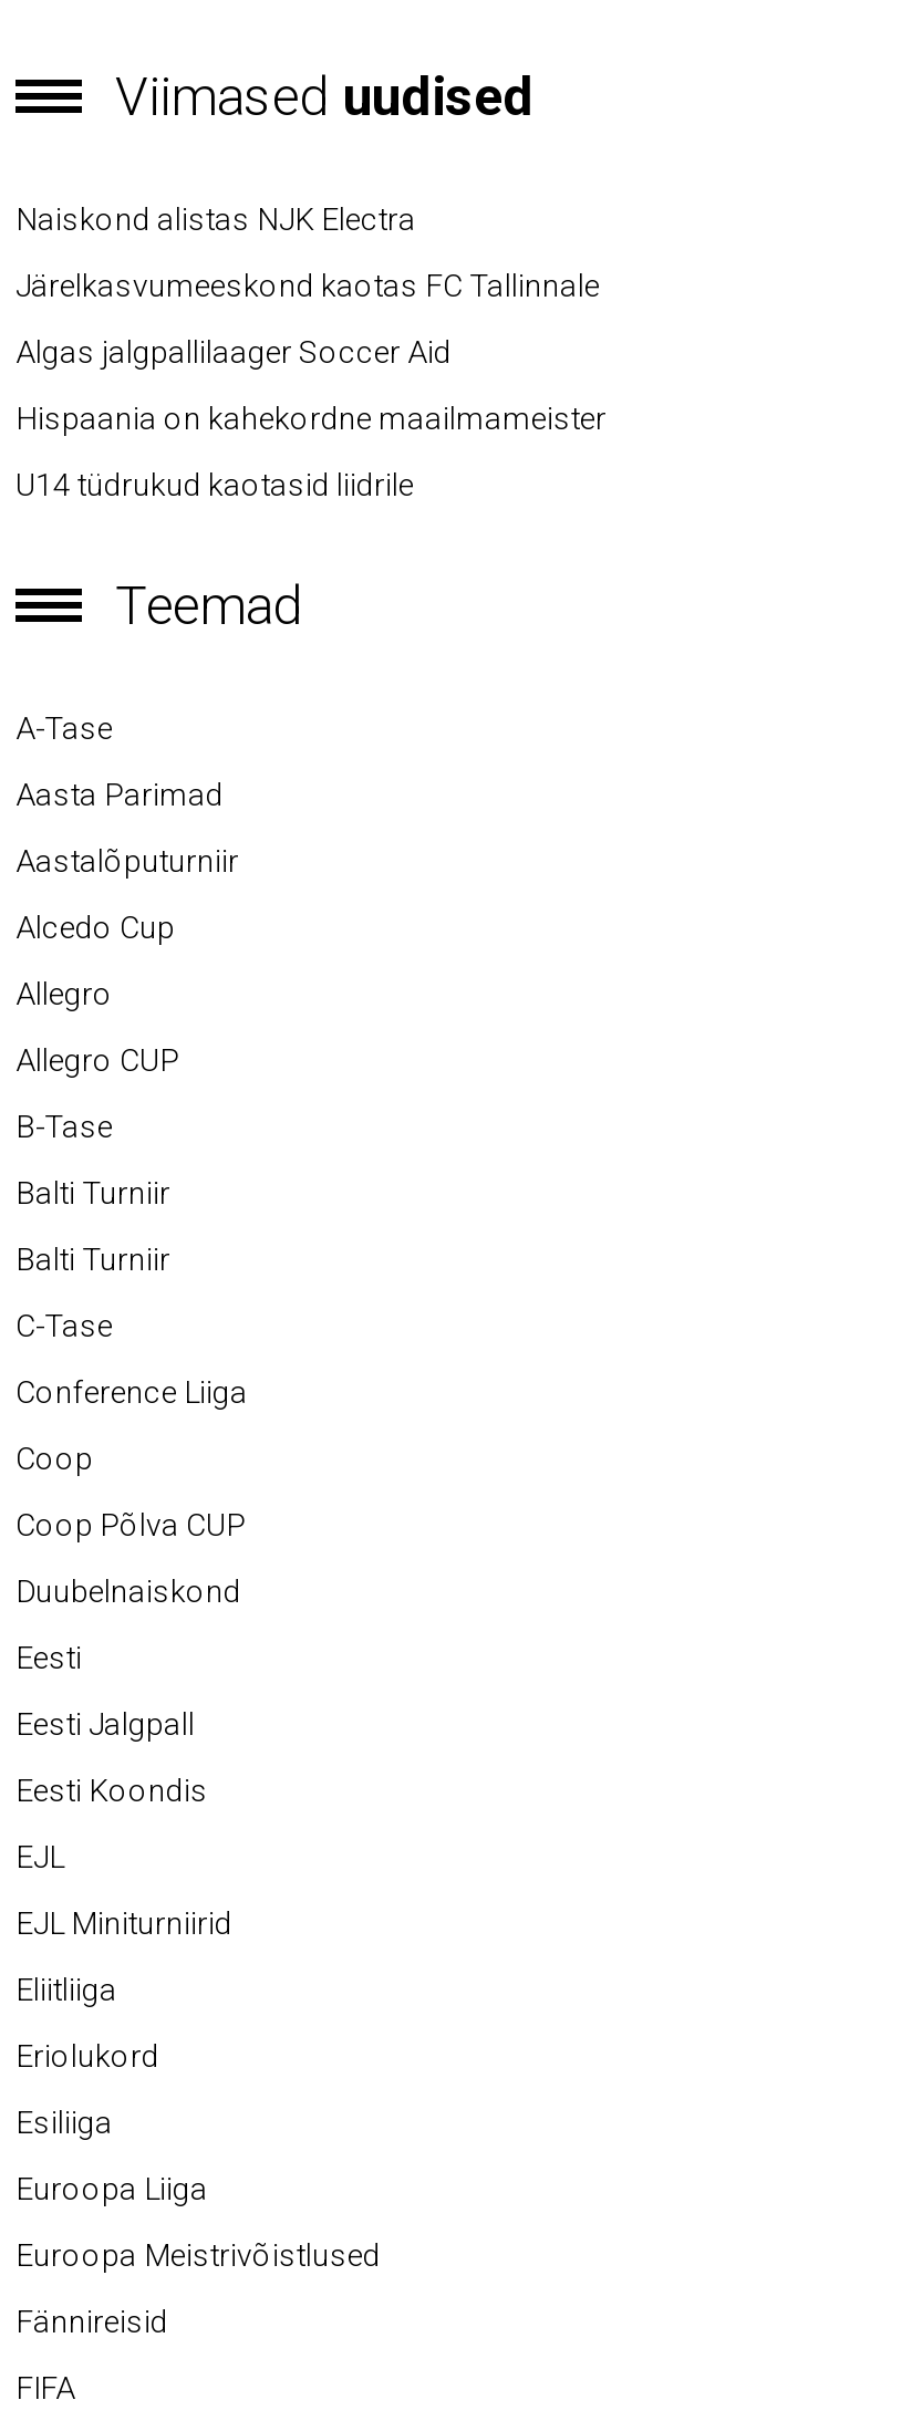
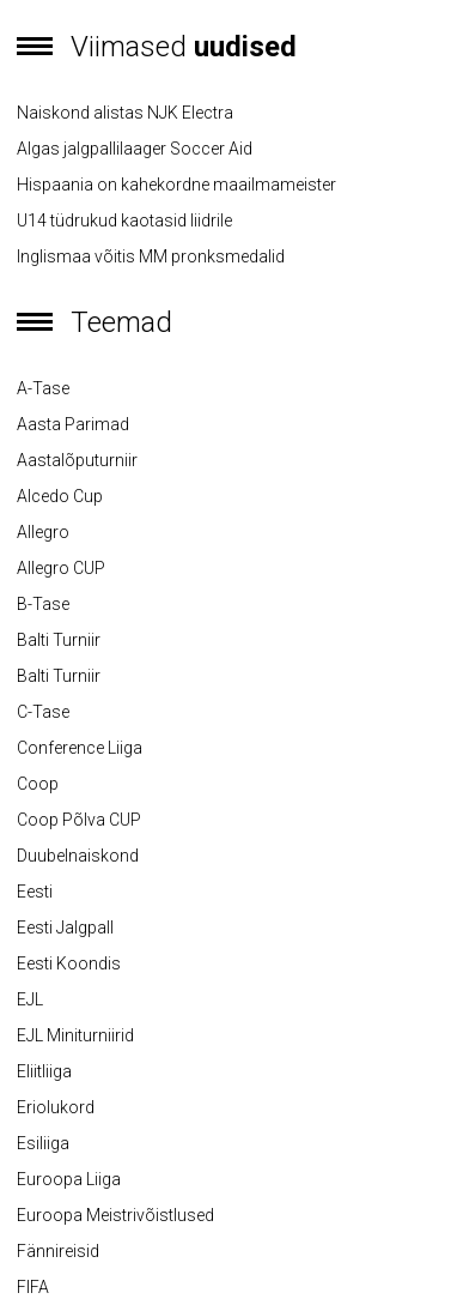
[15,268,600,303] Järelkasvumeeskond kaotas FC Tallinnale -> none
moved [15,334,607,503] -> [17,139,336,230]: Algas jalgpallilaager Soccer Aid | Hispaania on kahekordne maailmameister | U14 tüdrukud kaotasid liidrile
none -> [17,247,285,266] Inglismaa võitis MM pronksmedalid

